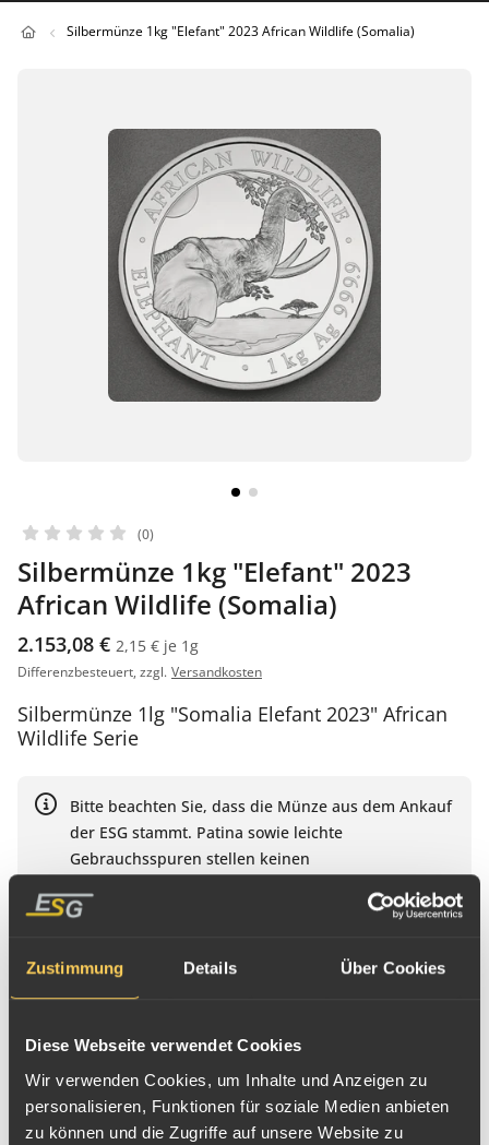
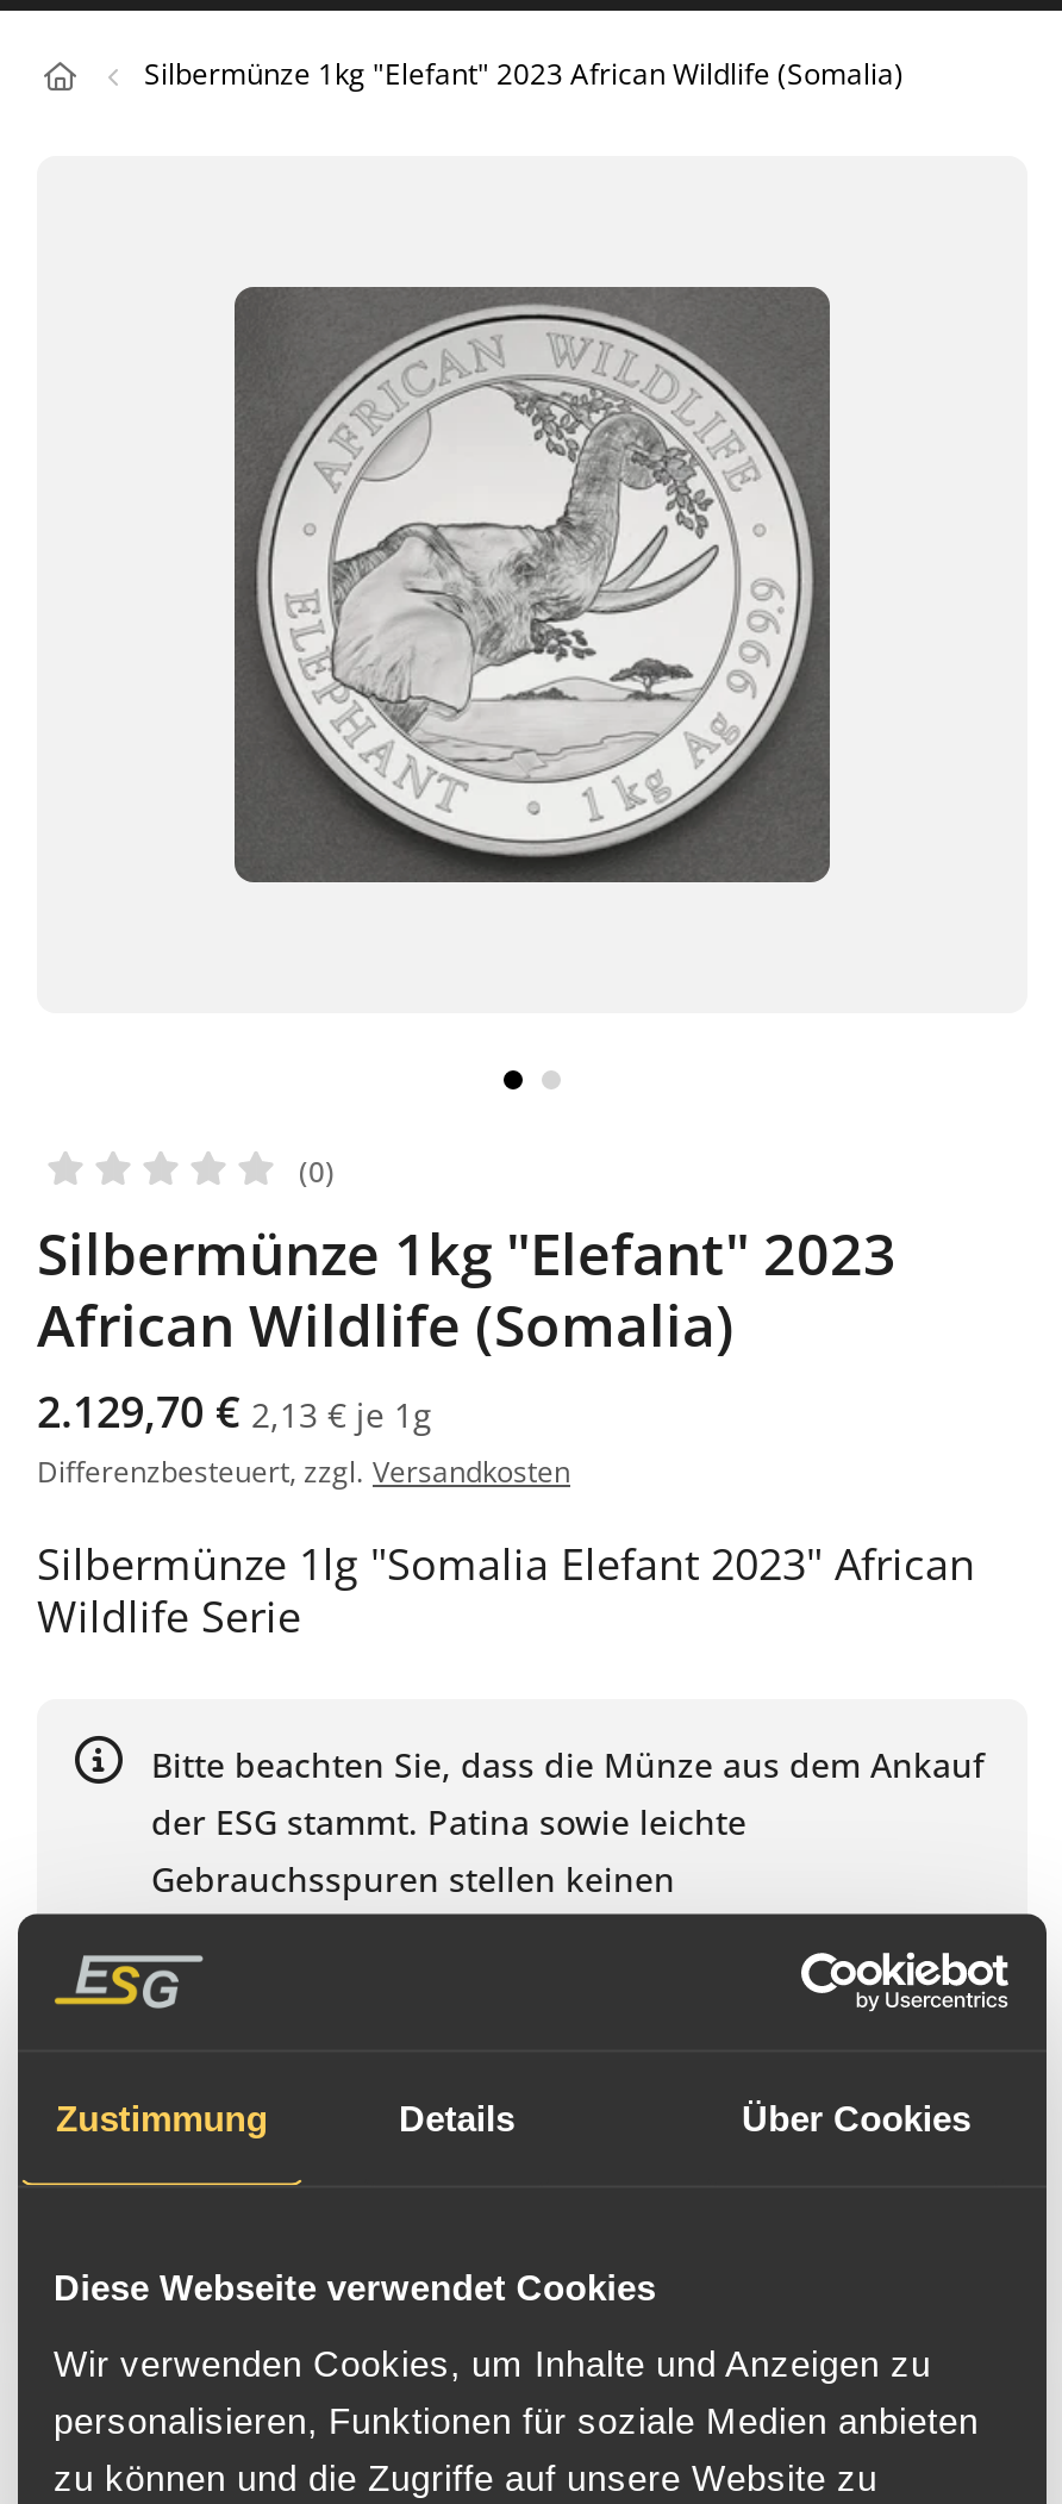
[17,631,199,657] 2.153,08 € 2,15 € je 1g -> [37,1382,432,1440] 2.129,70 € 2,13 € je 1g

